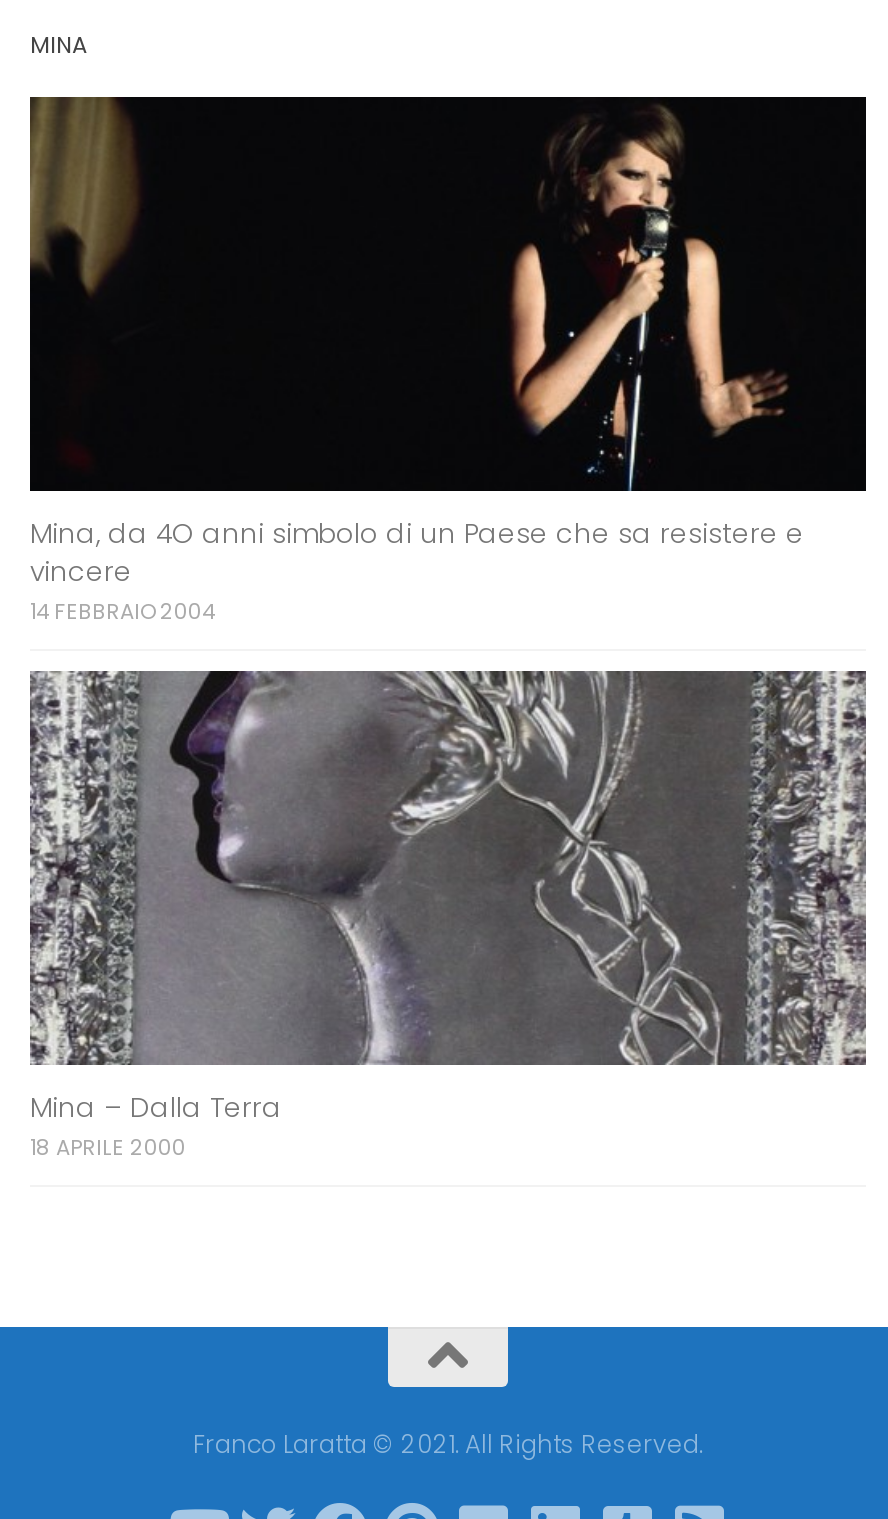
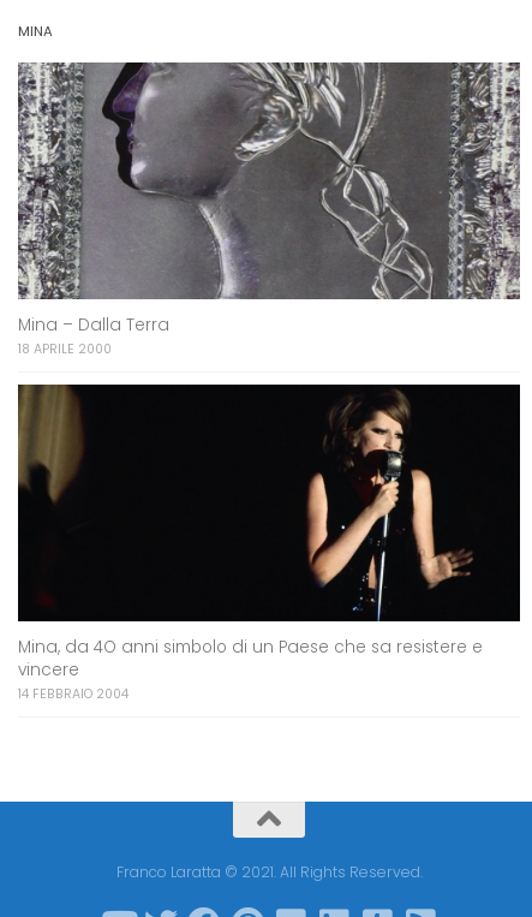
moved [28,95,150,299] -> [17,383,90,506]: [image]
moved [30,99,804,627] -> [18,386,483,703]: [image] | Mina, da 4O anni simbolo di un Paese che sa resistere e | vincere | 14 FEBBRAIO 2004
moved [28,669,868,1163] -> [17,61,521,358]: [image] | Mina – Dalla Terra | 18 APRILE 2000

